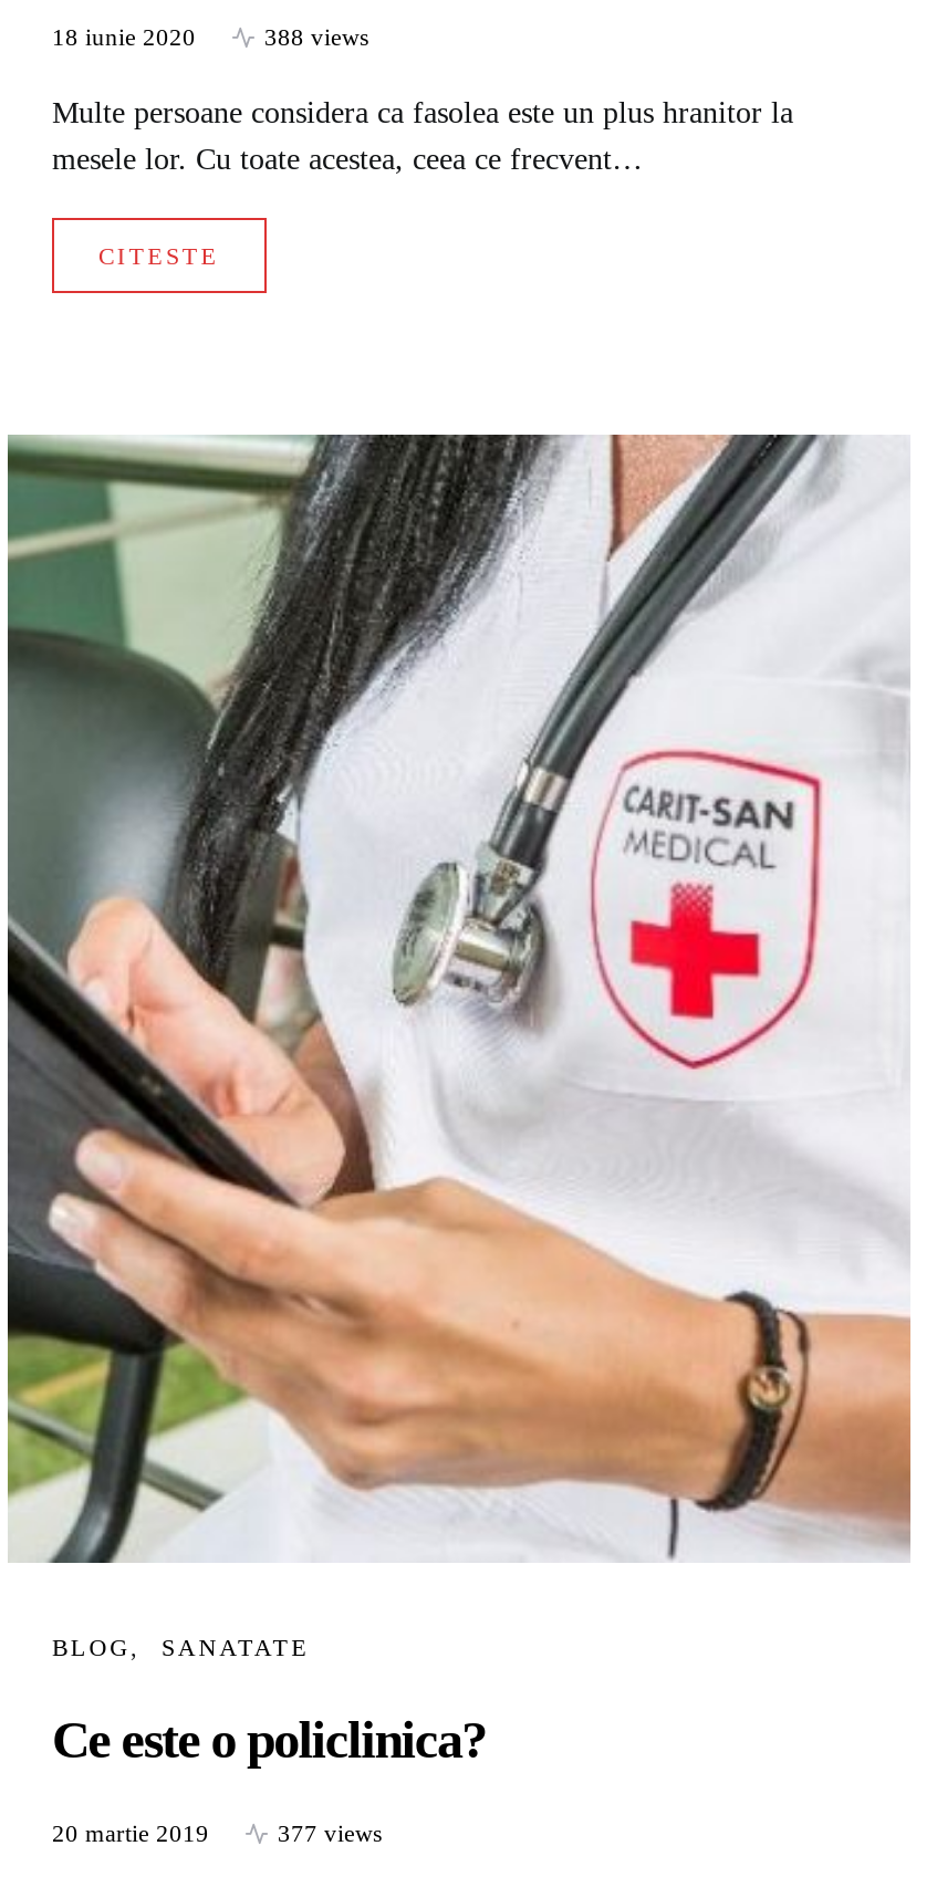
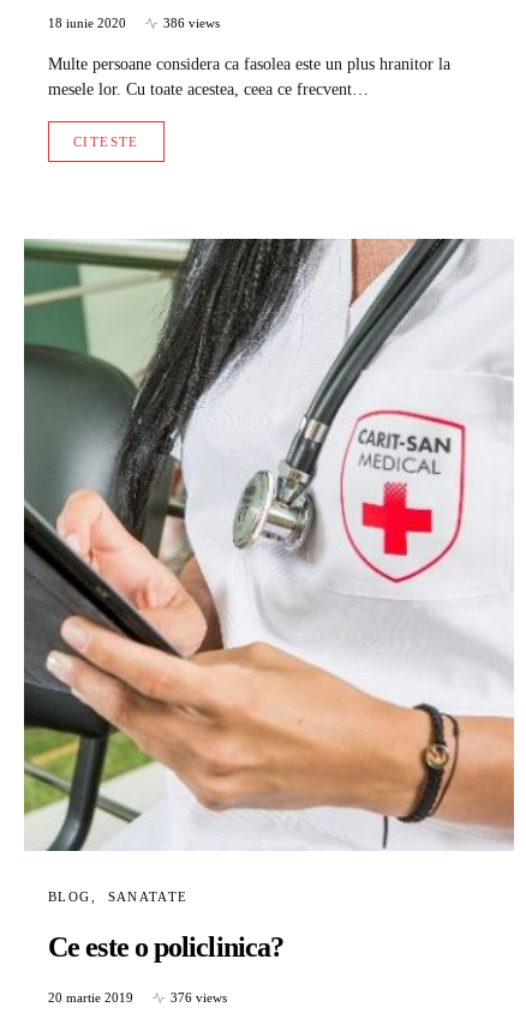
[264,24,368,50] 388 views -> [163,16,220,30] 386 views
[278,1820,382,1847] 377 views -> [171,991,227,1005] 376 views

